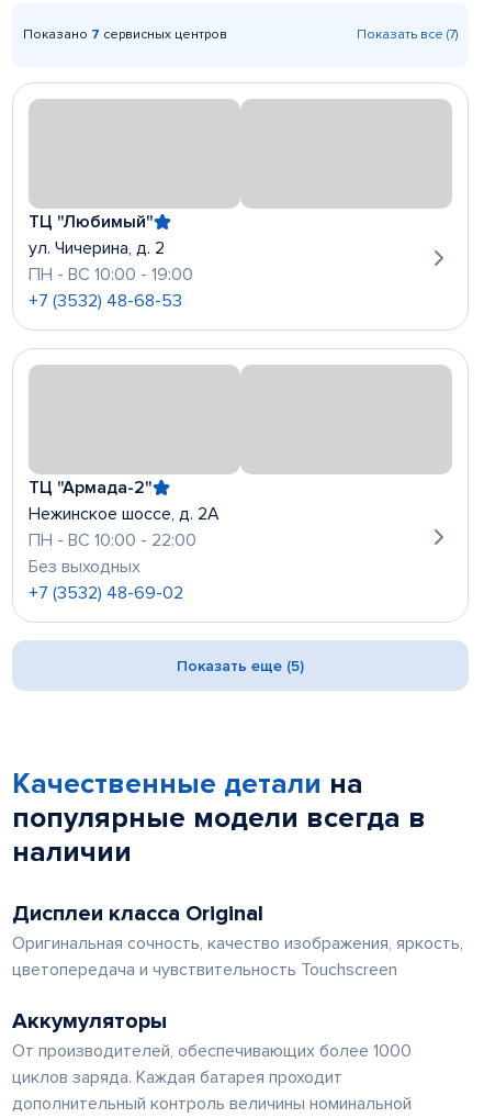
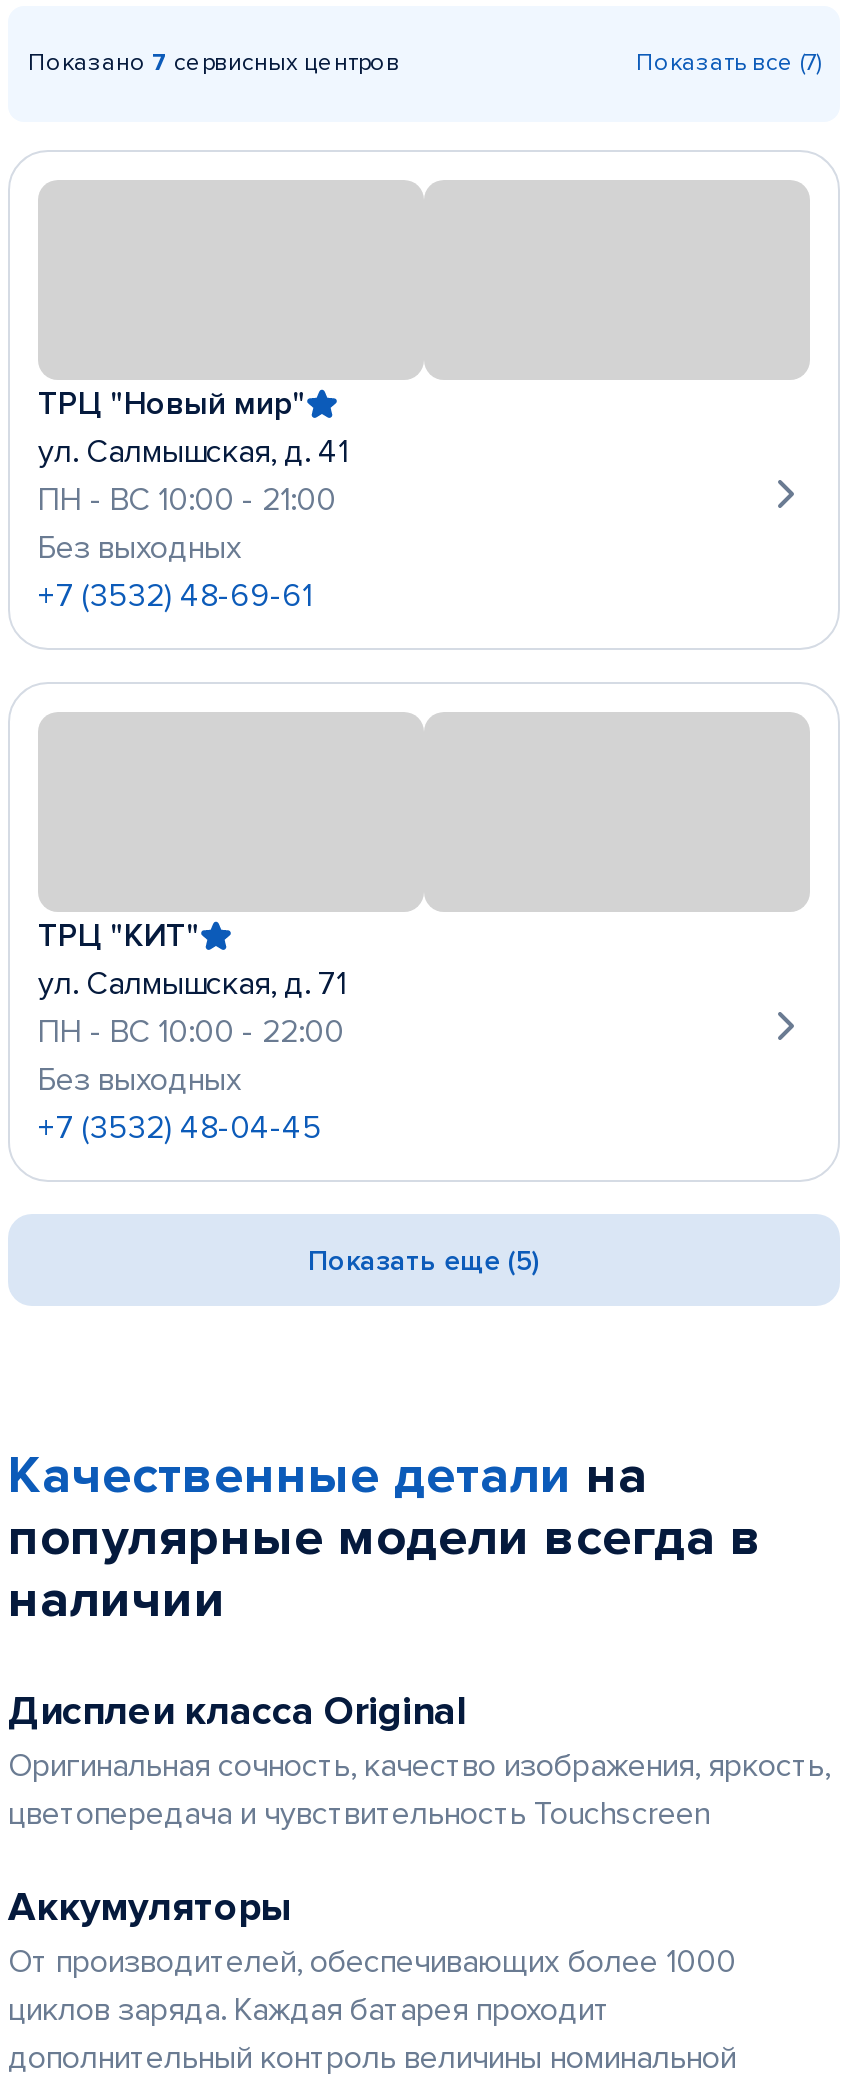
[29,211,193,312] ТЦ "Любимый" | ул. Чичерина, д. 2 | ПН - ВС 10:00 - 19:00 | +7 (3532) 48-68-53 -> [38,384,348,616] ТРЦ "Новый мир" | ул. Салмышская, д. 41 | ПН - ВС 10:00 - 21:00 | Без выходных | +7 (3532) 48-69-61
[29,477,220,525] ТЦ "Армада-2" | Нежинское шоссе, д. 2А -> [38,916,346,1004] ТРЦ "КИТ" | ул. Салмышская, д. 71
[29,582,183,604] +7 (3532) 48-69-02 -> [38,1108,322,1148] +7 (3532) 48-04-45

